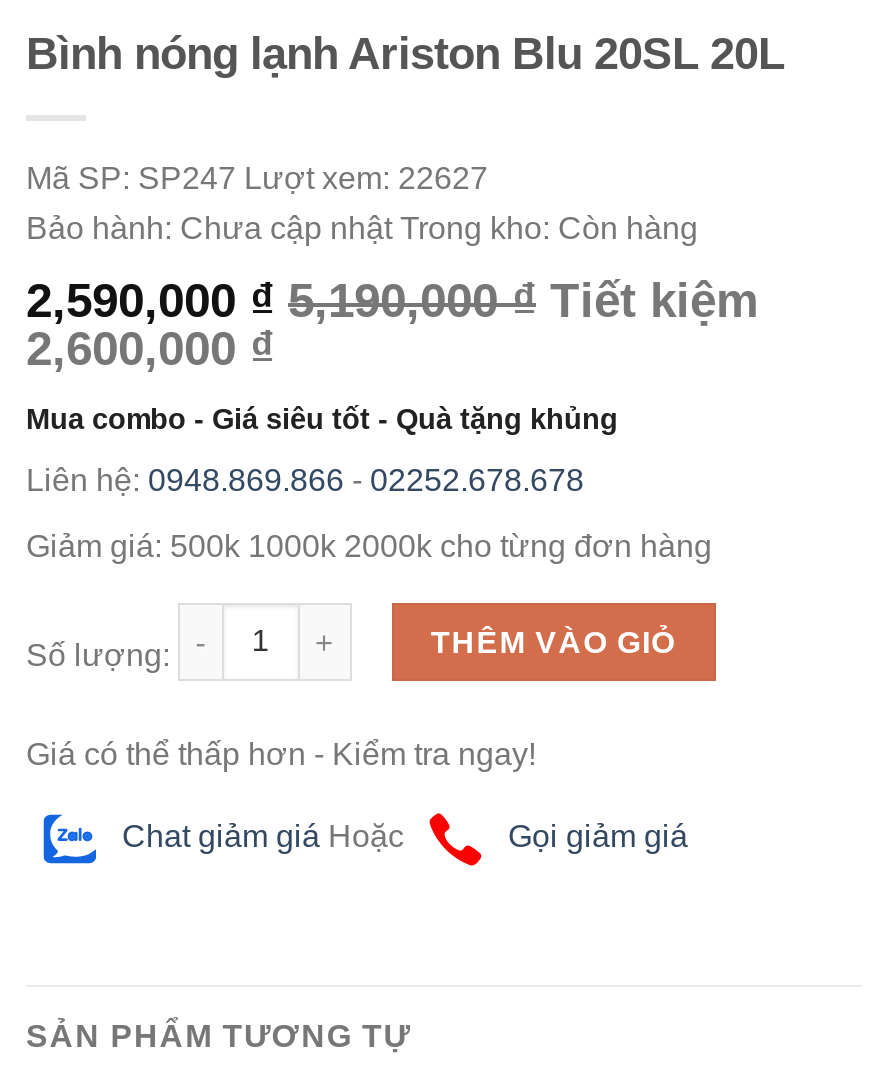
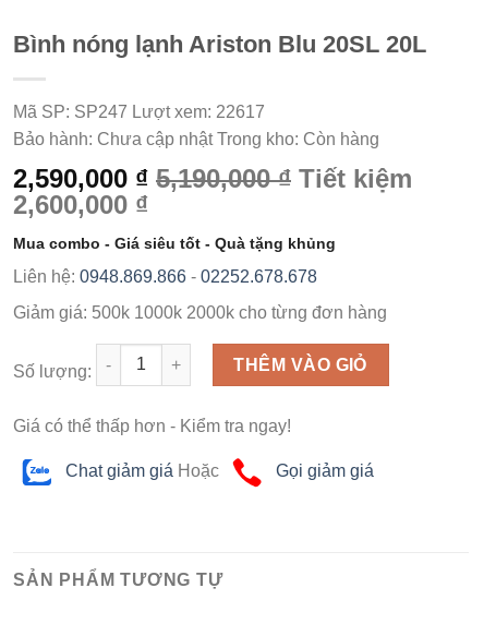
[26,161,488,195] Mã SP: SP247 Lượt xem: 22627 -> [13,103,265,121] Mã SP: SP247 Lượt xem: 22617

